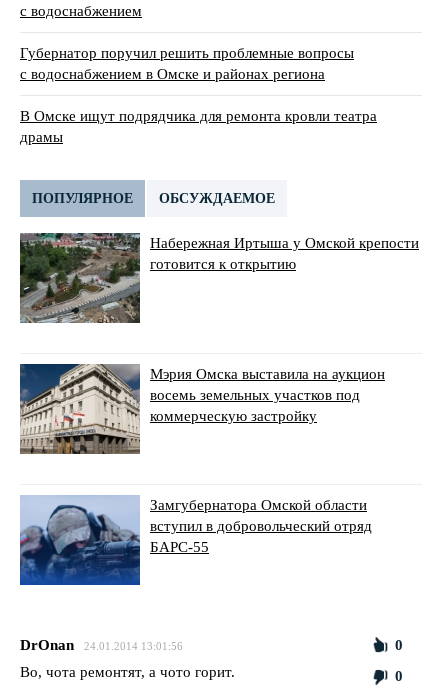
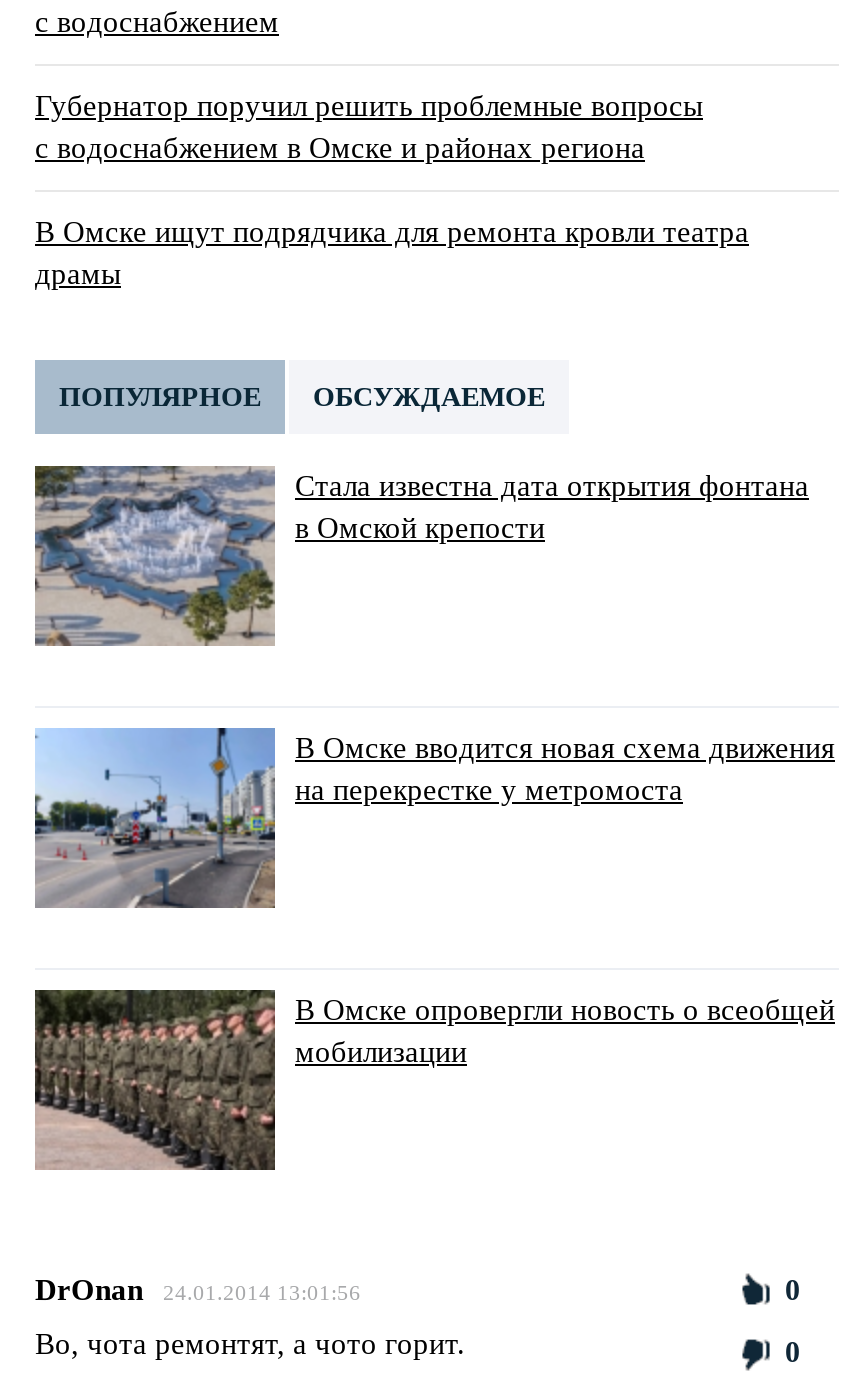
[19,232,419,323] [image] | Набережная Иртыша у Омской крепости | готовится к открытию -> [33,464,809,646] [image] | Стала известна дата открытия фонтана | в Омской крепости
[19,363,385,455] [image] | Мэрия Омска выставила на аукцион | восемь земельных участков под | коммерческую застройку -> [33,726,835,910] [image] | В Омске вводится новая схема движения | на перекрестке у метромоста
[19,495,372,586] [image] | Замгубернатора Омской области | вступил в добровольческий отряд | БАРС-55 -> [33,988,835,1172] [image] | В Омске опровергли новость о всеобщей | мобилизации

